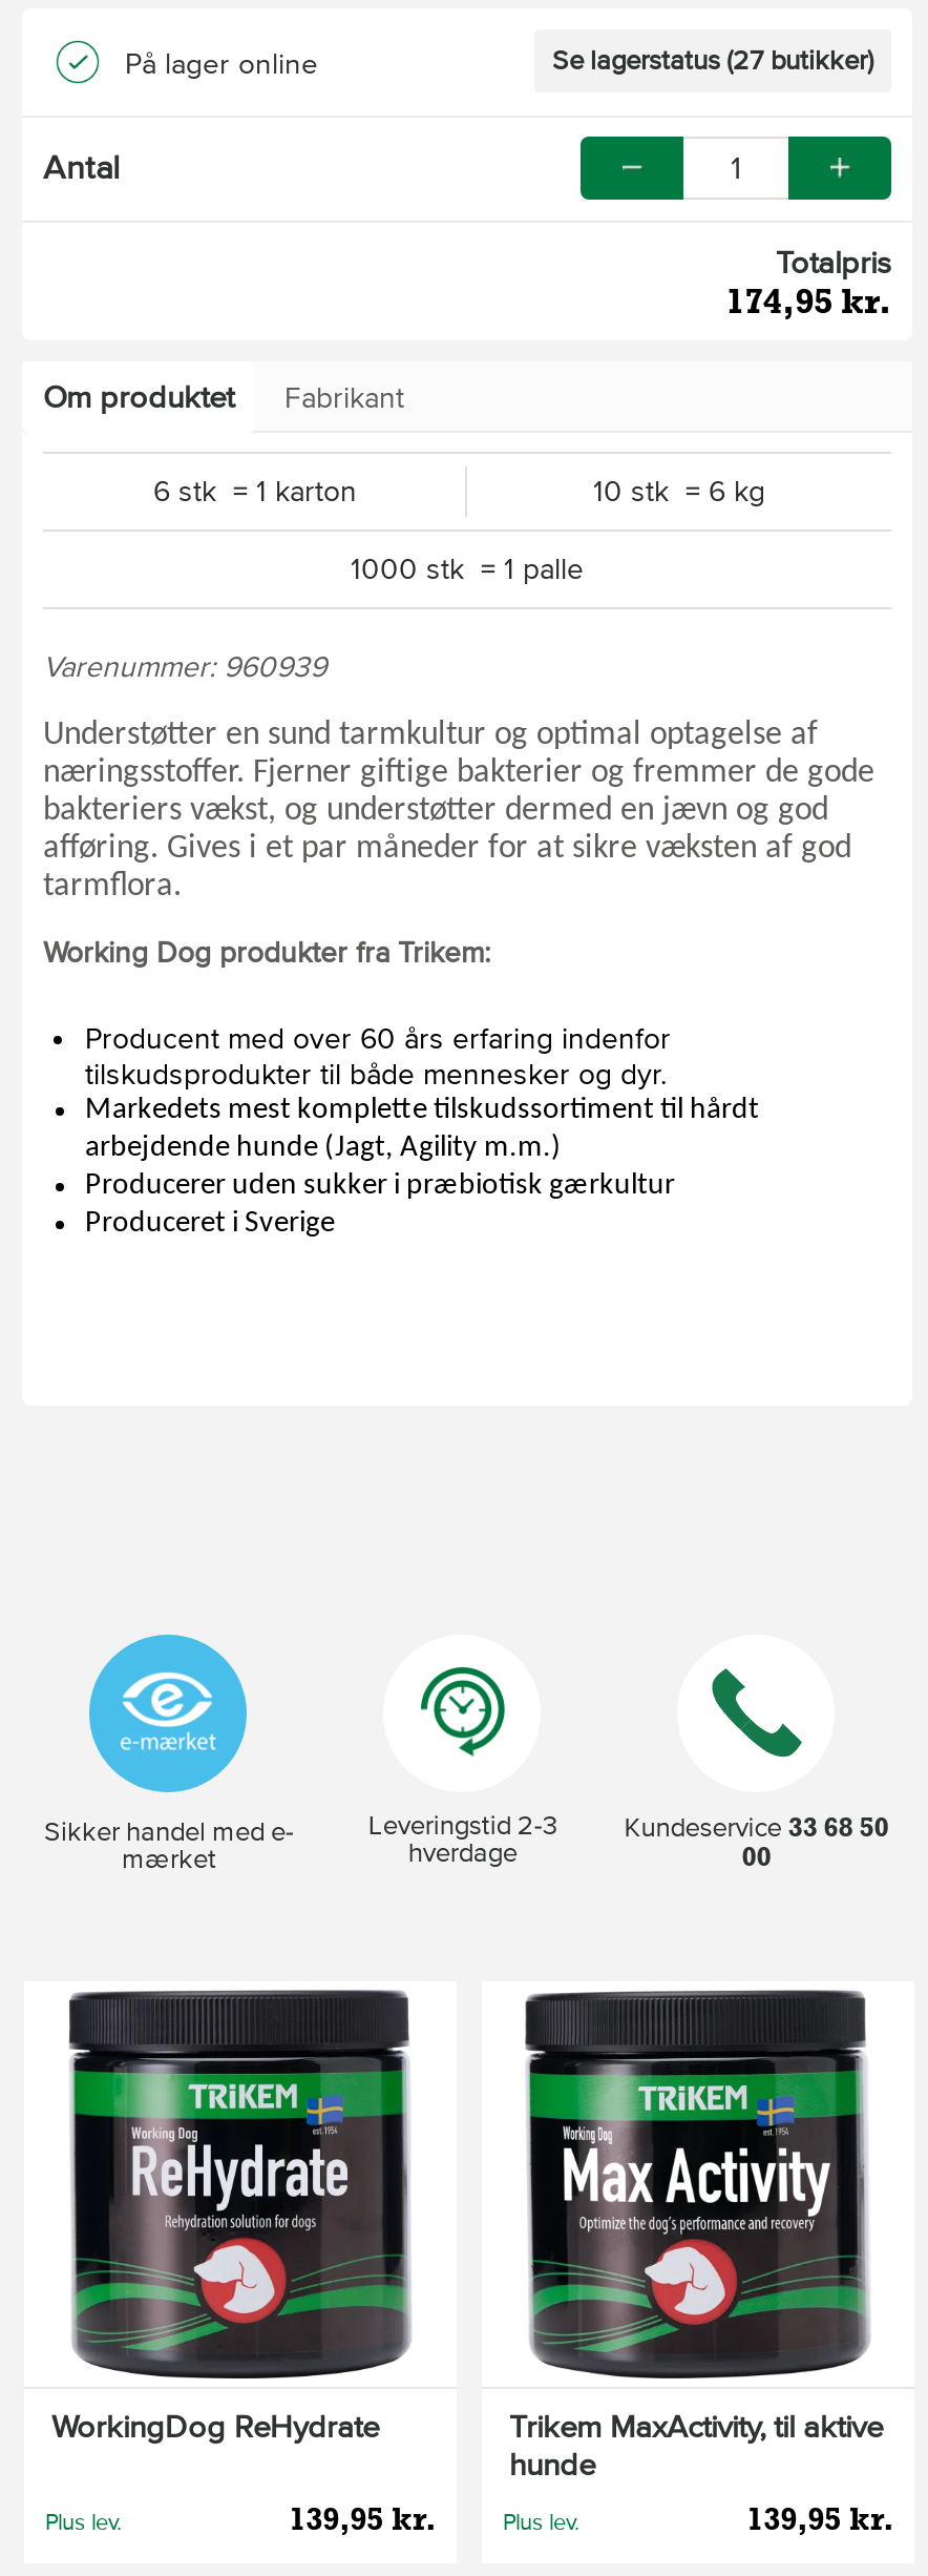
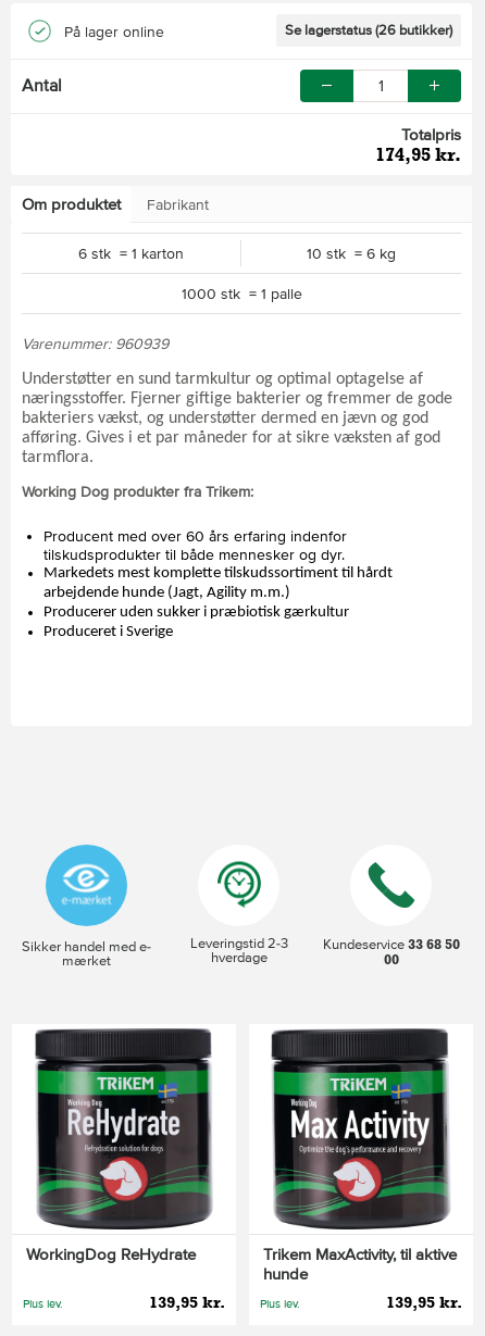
[552,44,873,78] Se lagerstatus (27 butikker) -> [285,22,452,39] Se lagerstatus (26 butikker)

